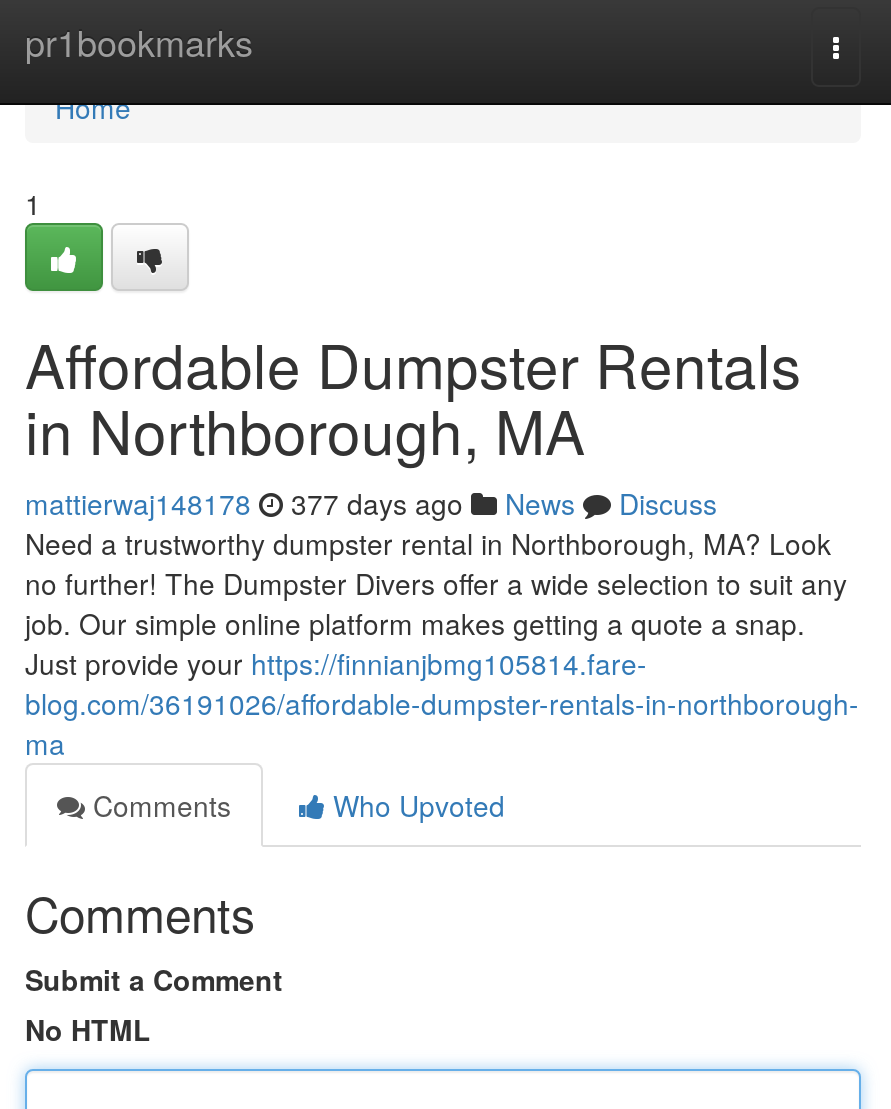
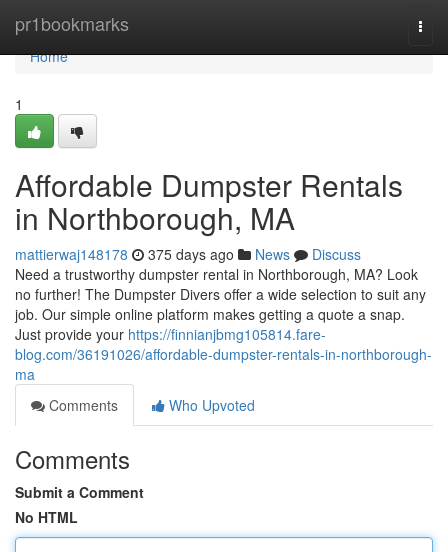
[25,483,717,523] mattierwaj148178 377 days ago News Discuss -> [15,244,361,264] mattierwaj148178 375 days ago News Discuss

